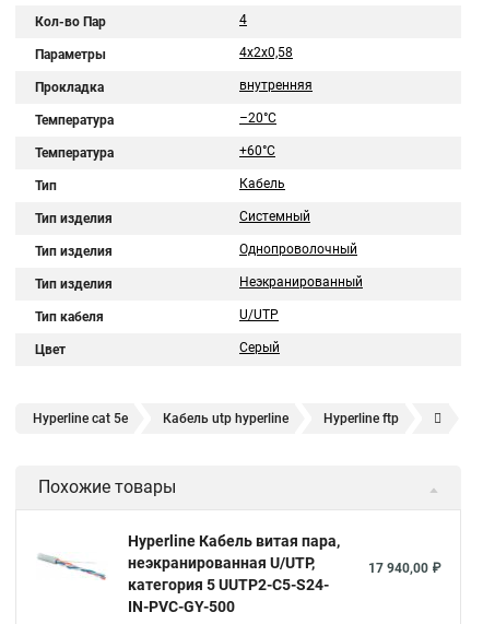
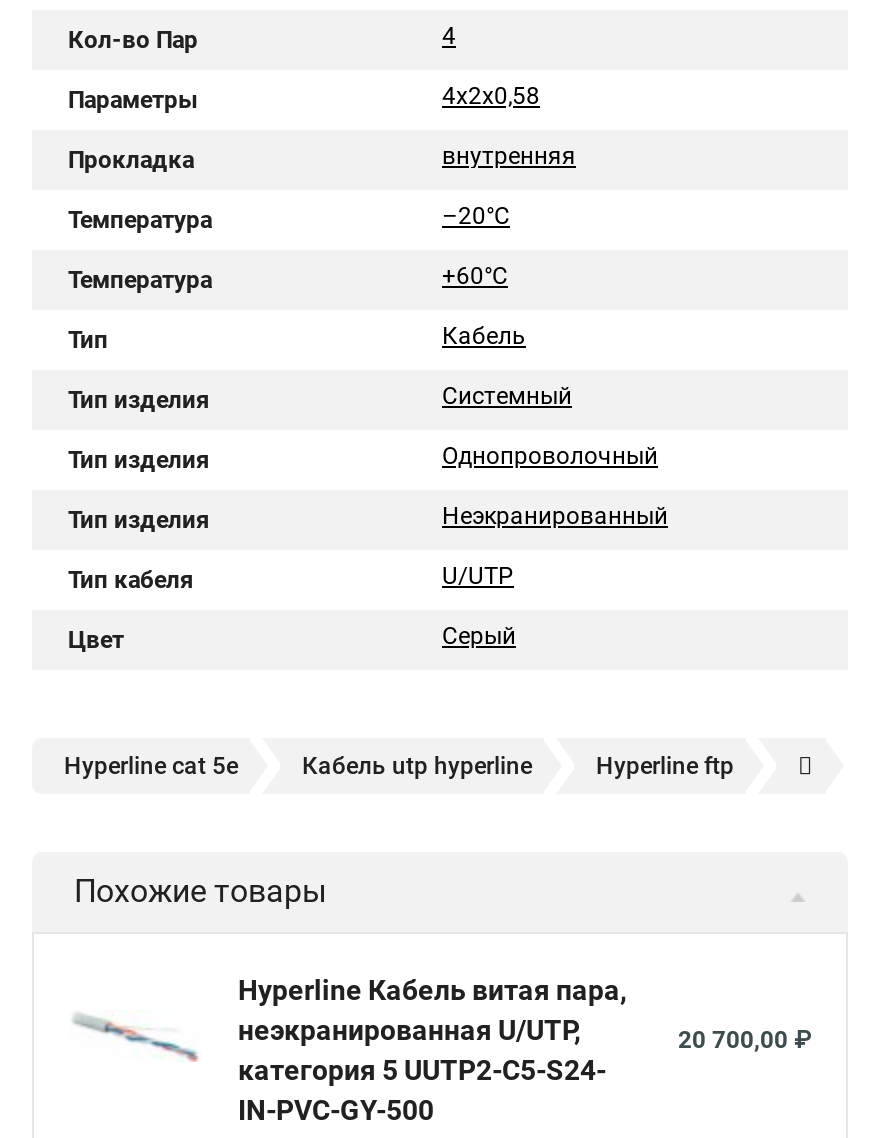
[368,561,440,576] 17 940,00 ₽ -> [678,1026,810,1054] 20 700,00 ₽

